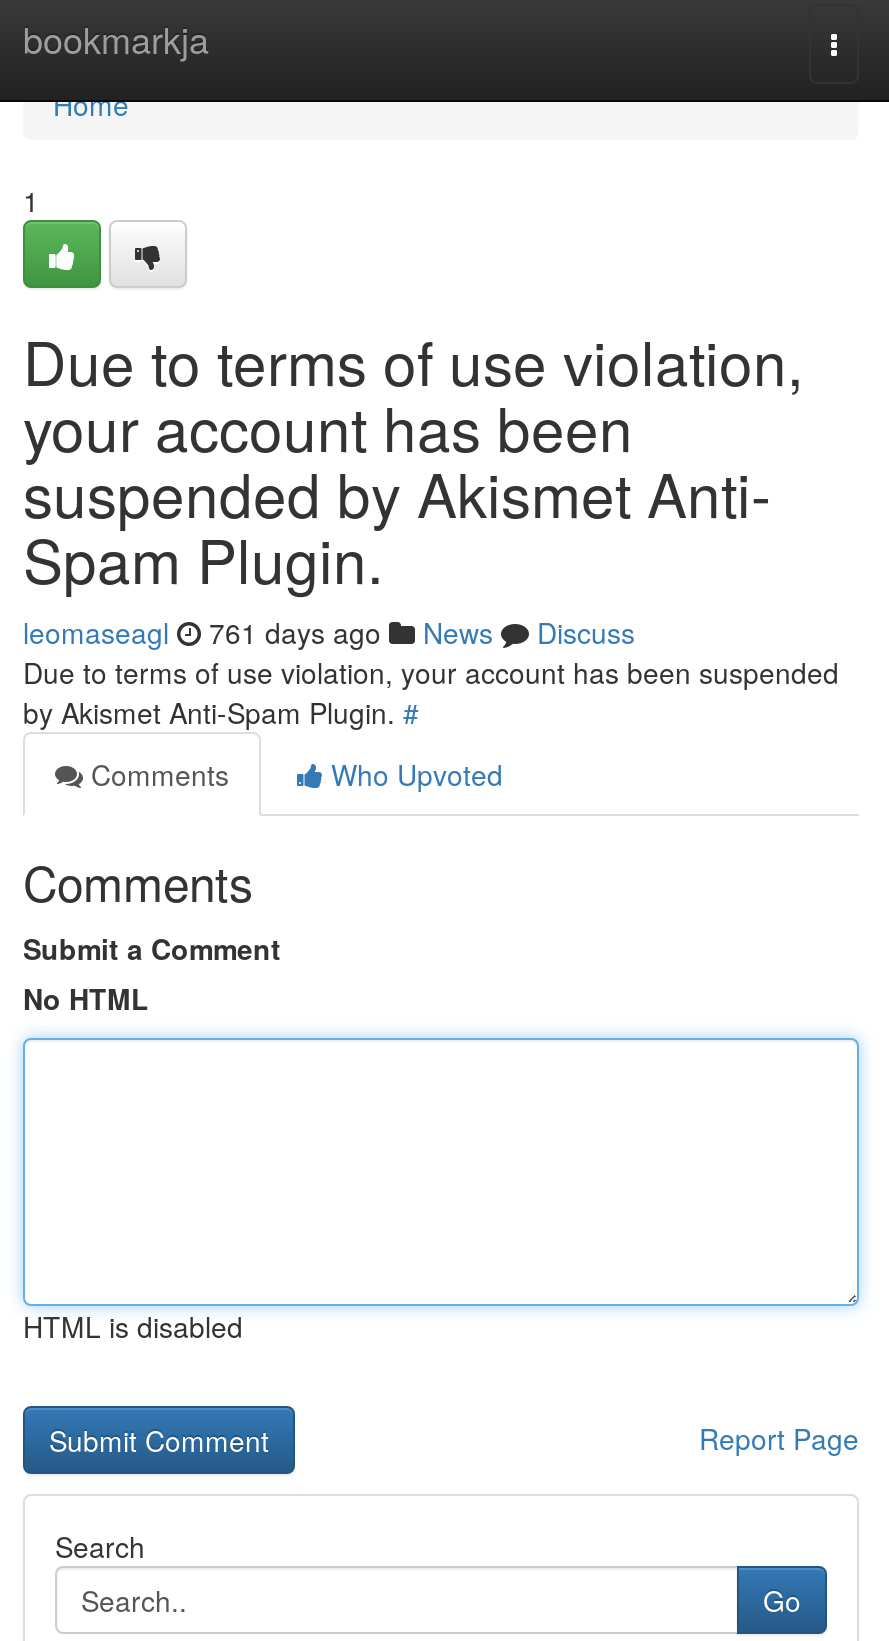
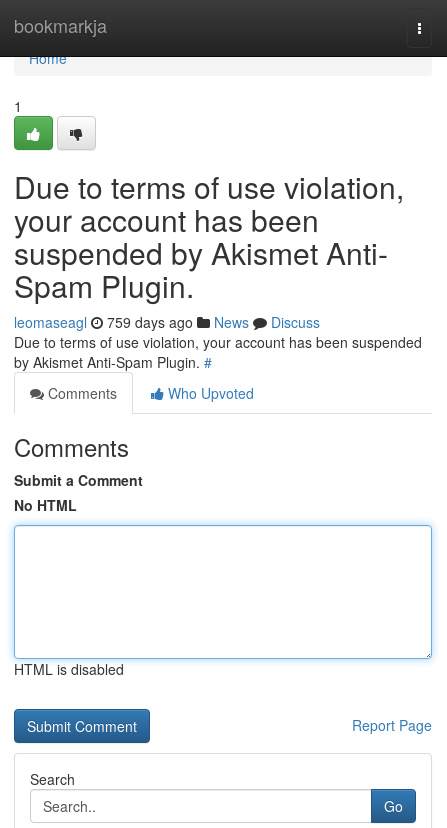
[23,612,635,652] leomaseagl 761 days ago News Discuss -> [14,312,320,332] leomaseagl 759 days ago News Discuss

